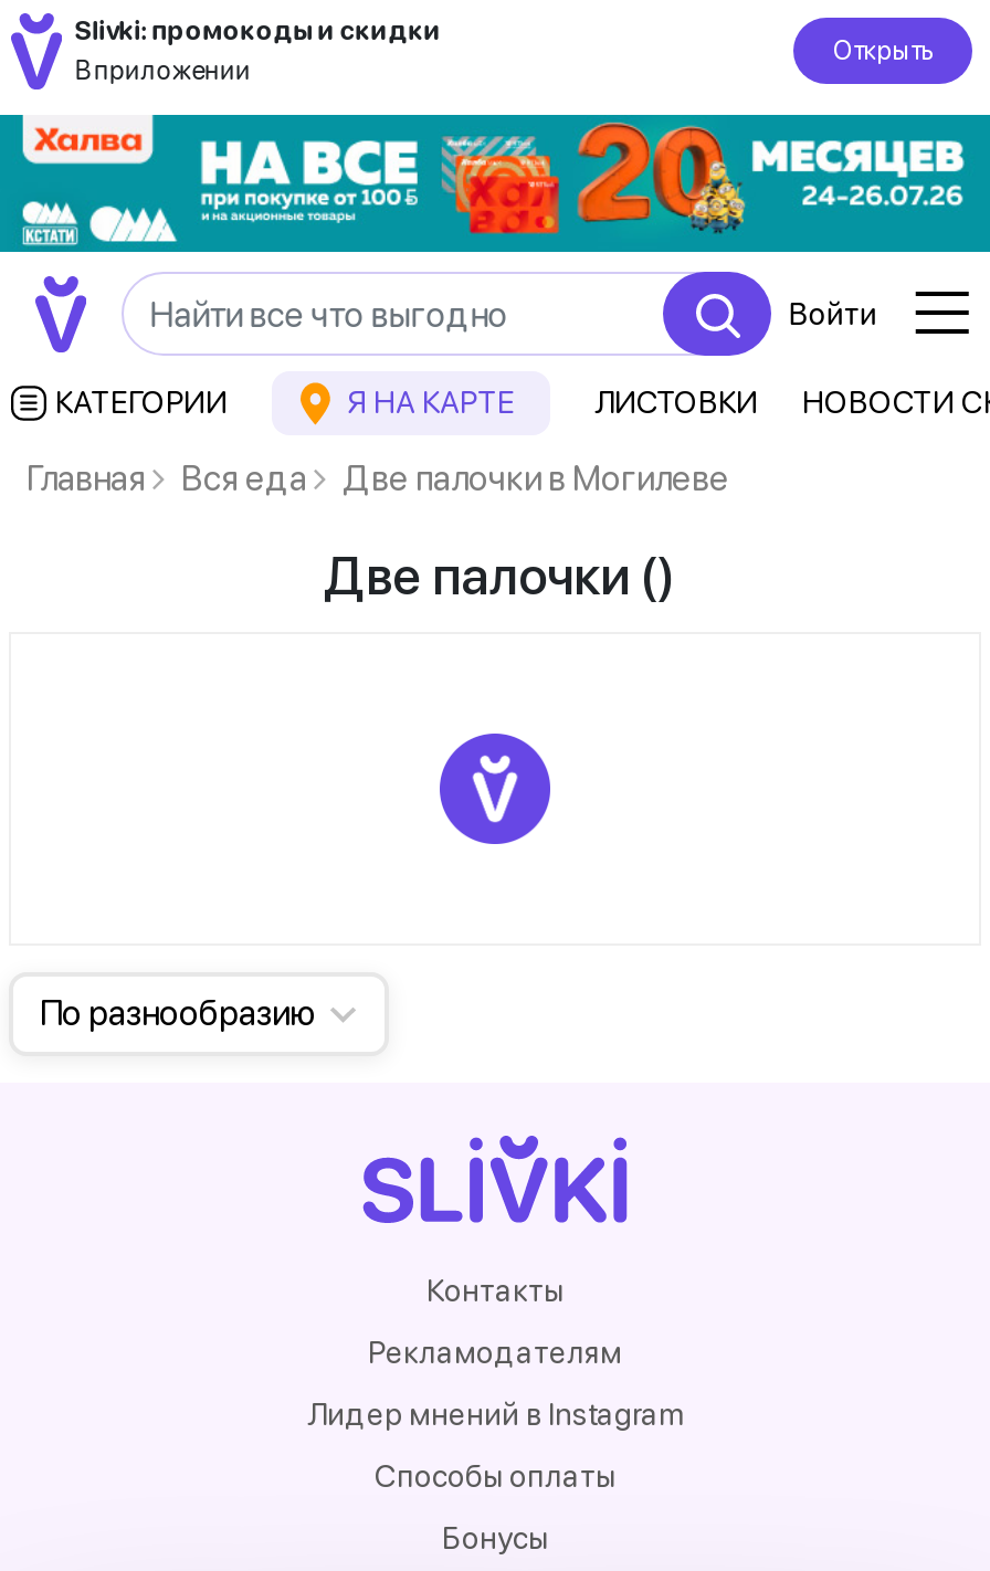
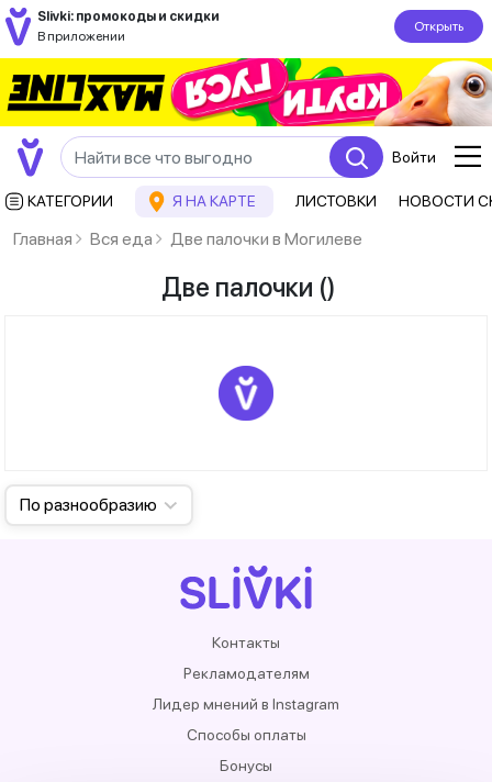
[7,113,983,254] [image] -> [3,57,489,127] [image]

